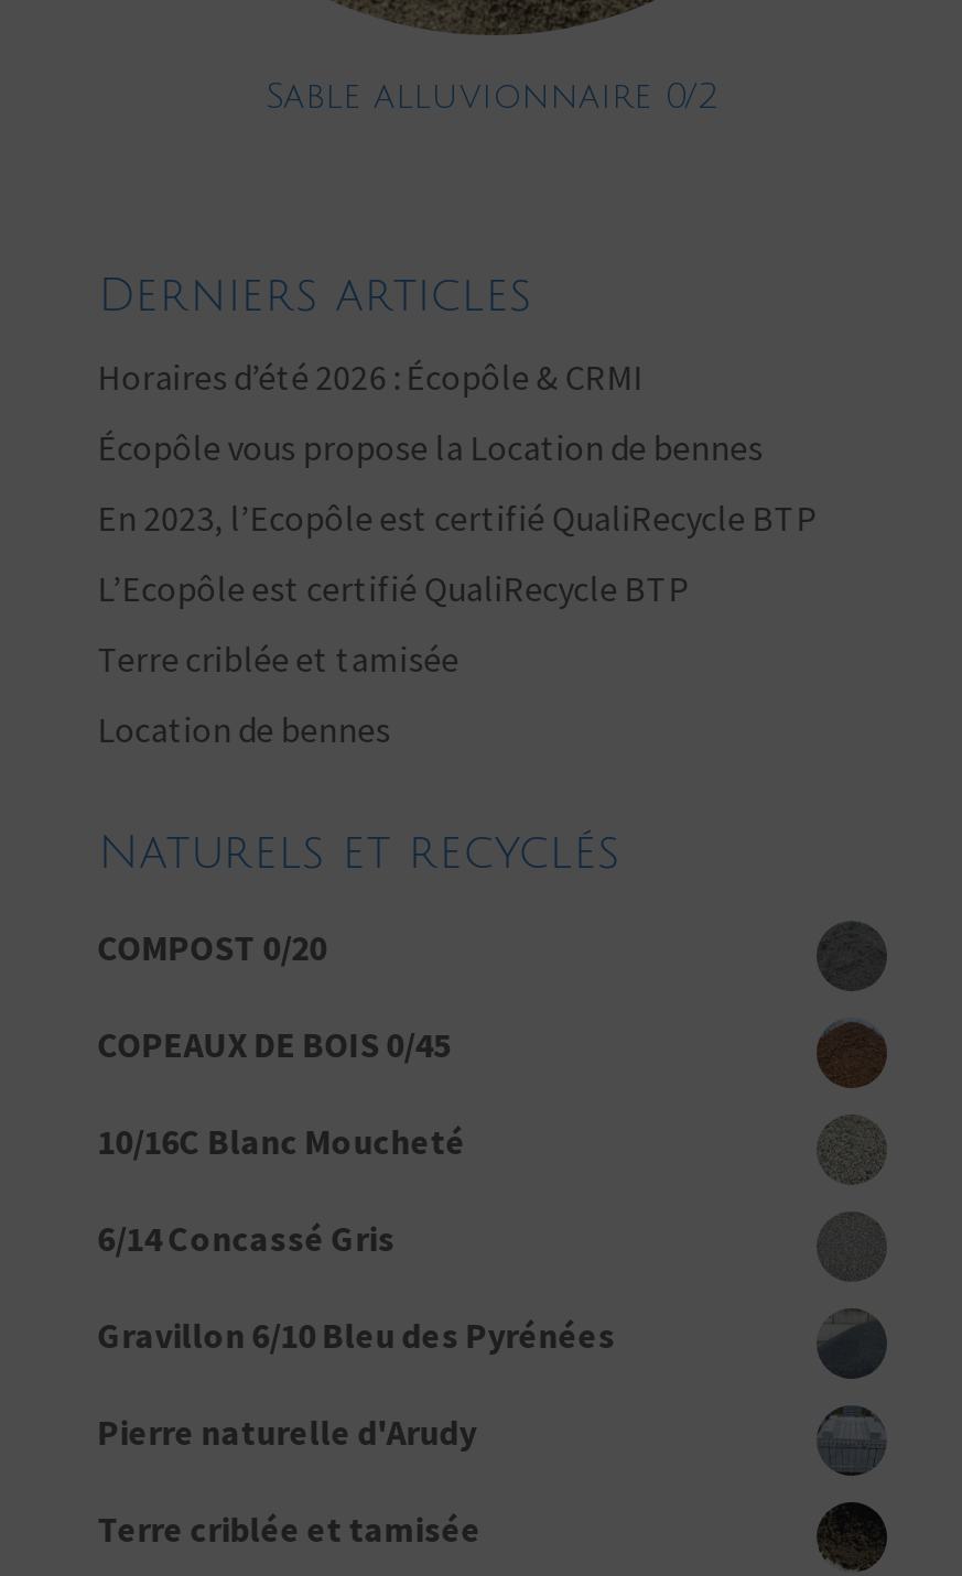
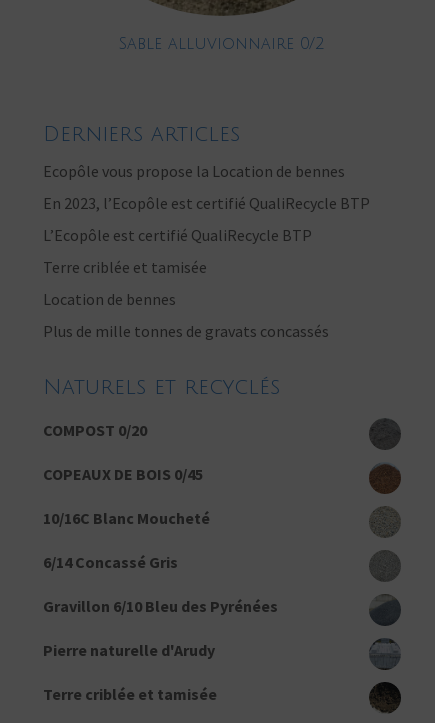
[98,355,763,470] Horaires d’été 2026 : Écopôle & CRMI | Écopôle vous propose la Location de bennes -> [43,161,345,181] Ecopôle vous propose la Location de bennes
moved [98,496,818,752] -> [43,193,370,309]: En 2023, l’Ecopôle est certifié QualiRecycle BTP | L’Ecopôle est certifié QualiRecycle BTP | Terre criblée et tamisée | Location de bennes
none -> [43,321,329,341] Plus de mille tonnes de gravats concassés

